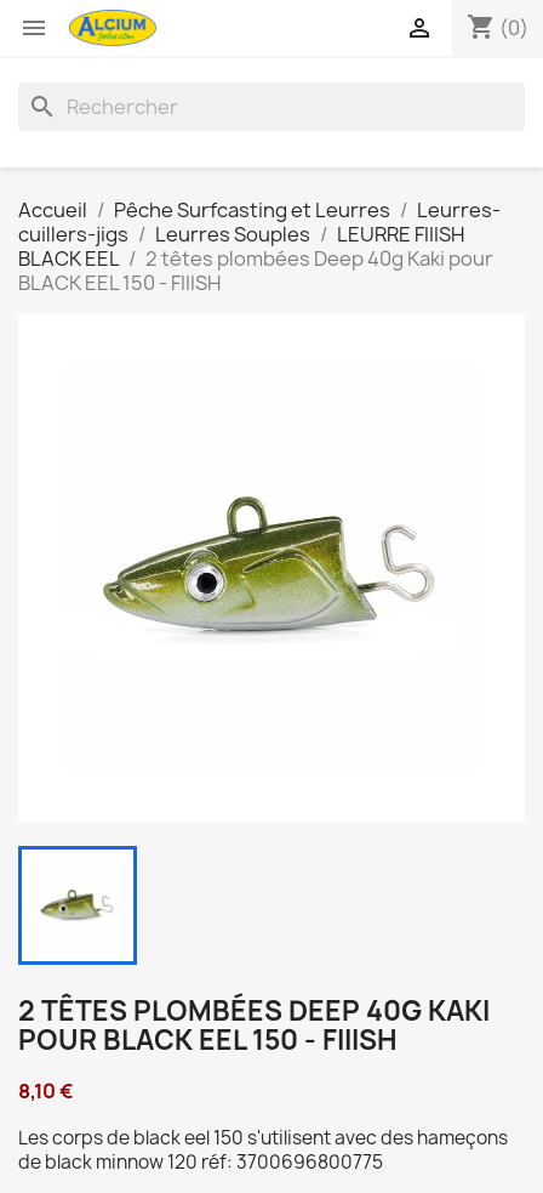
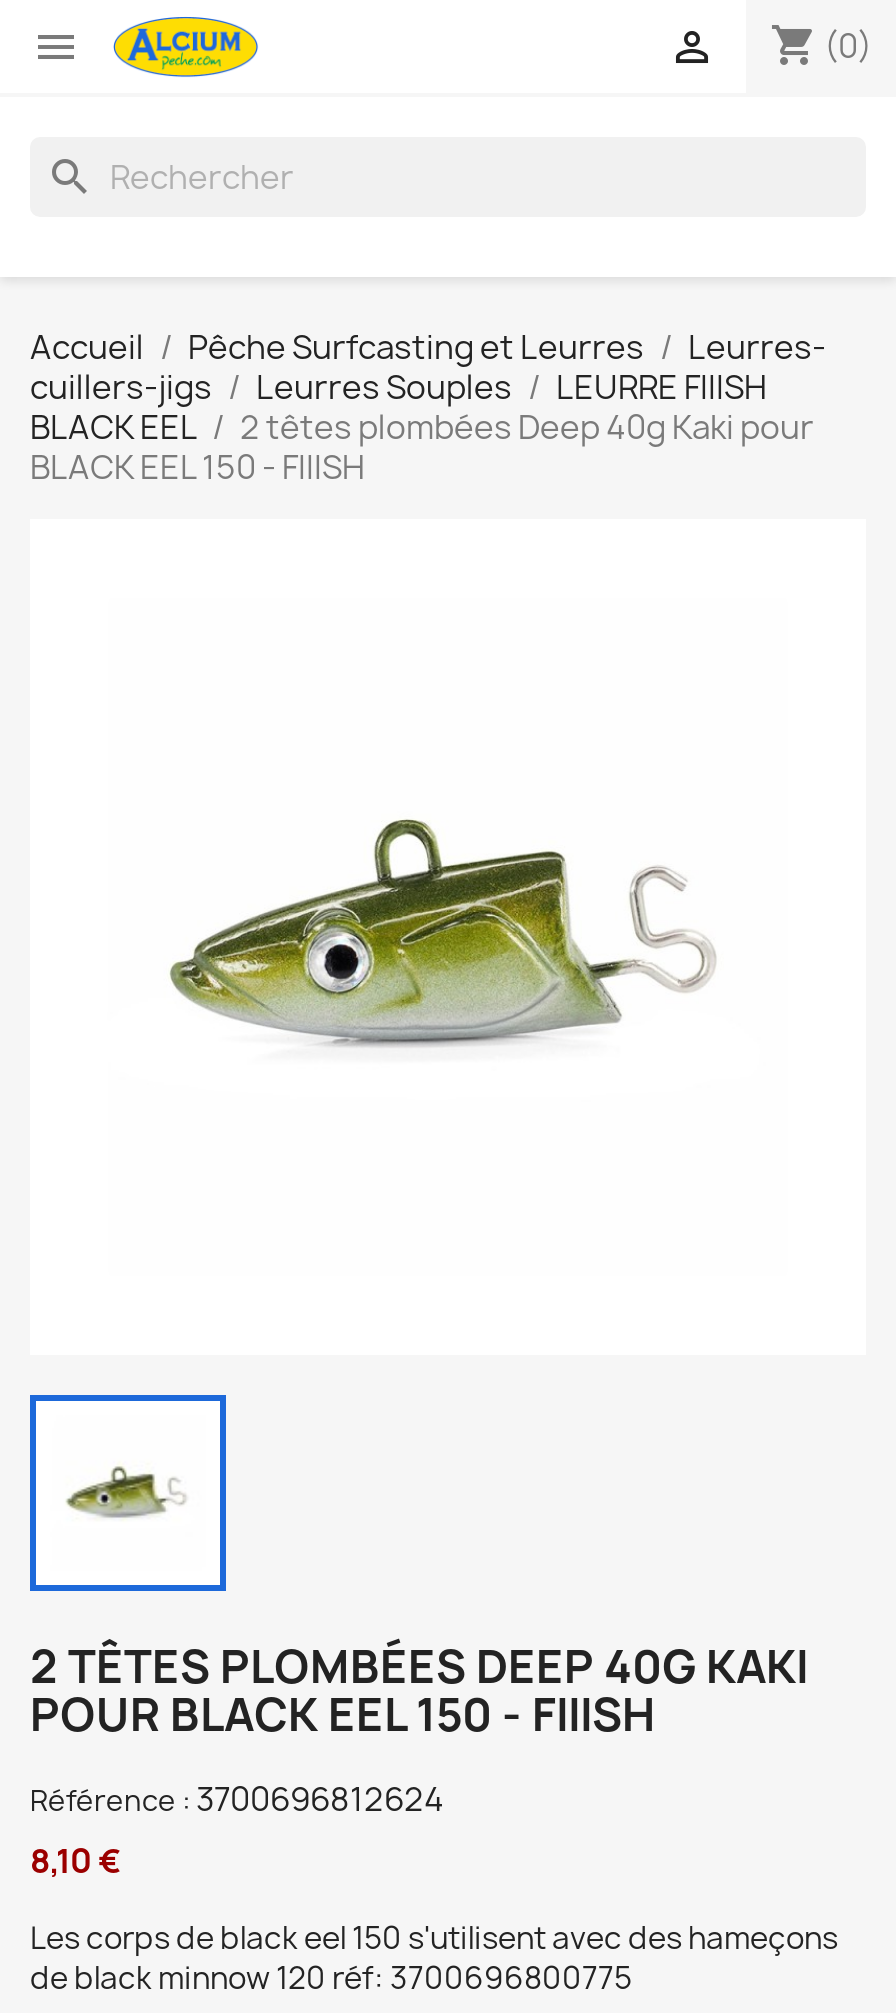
none -> [30,1777,444,1821] Référence : 3700696812624

